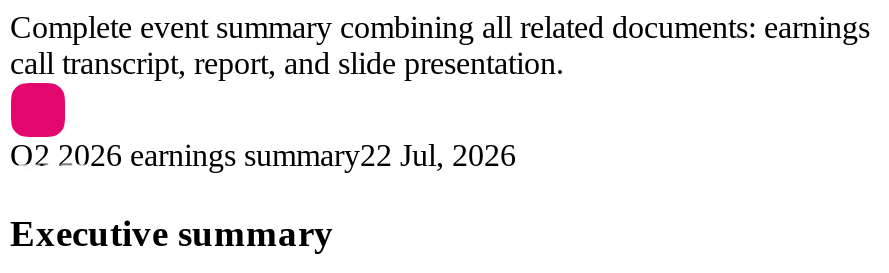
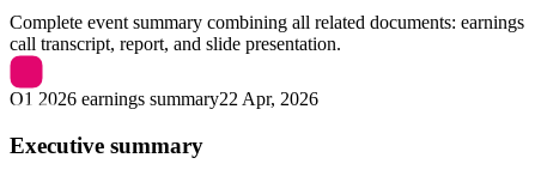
[10,138,516,172] Q2 2026 earnings summary22 Jul, 2026 -> [10,88,318,109] Q1 2026 earnings summary22 Apr, 2026

